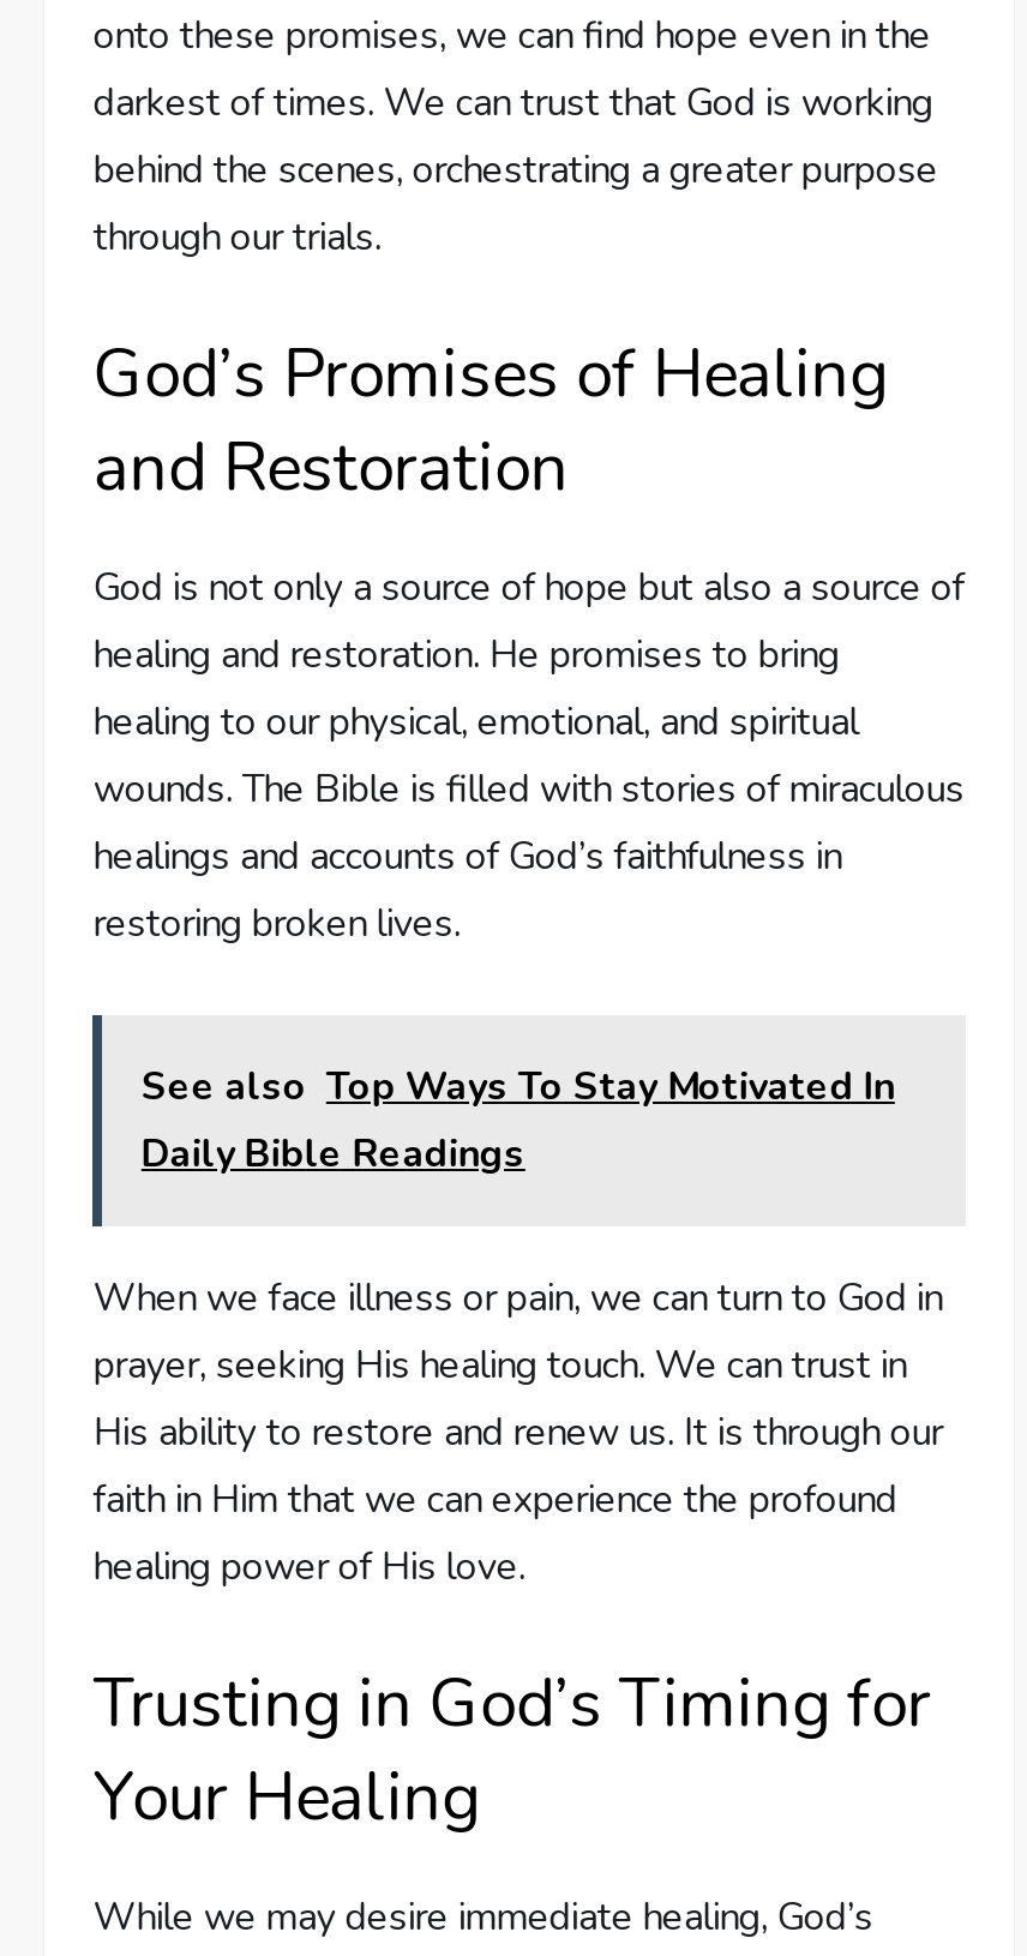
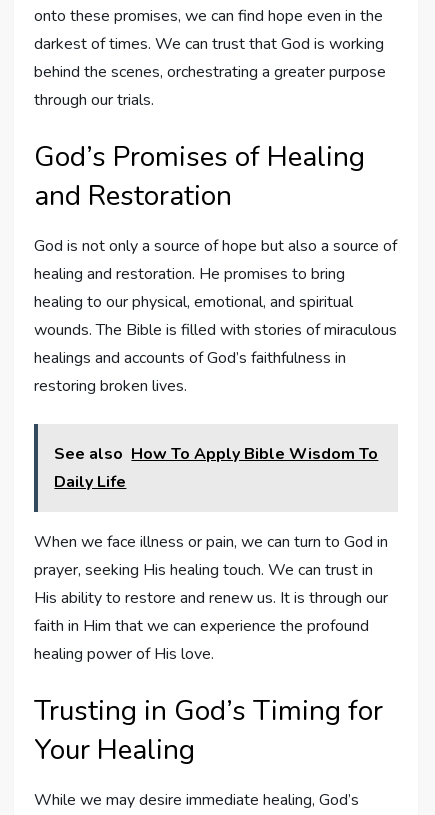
[141,1062,895,1182] See also Top Ways To Stay Motivated In | Daily Bible Readings -> [54,443,378,493] See also How To Apply Bible Wisdom To | Daily Life

